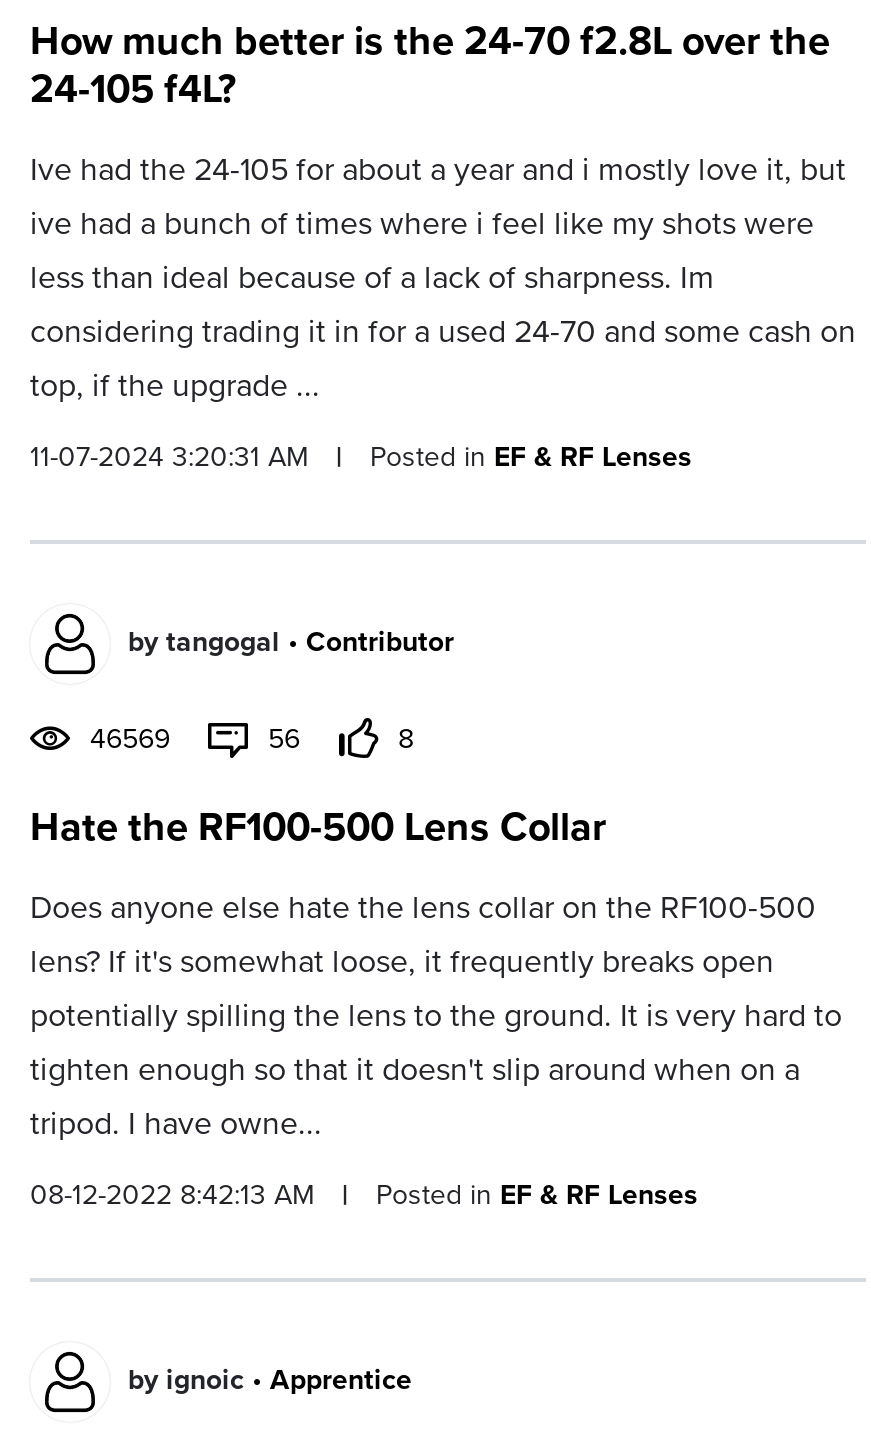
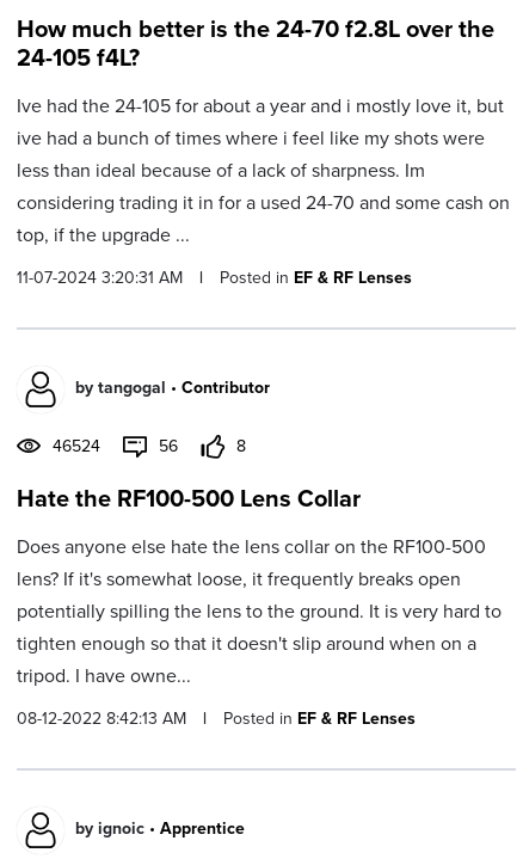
[90,718,170,758] 46569 -> [53,434,100,458] 46524

